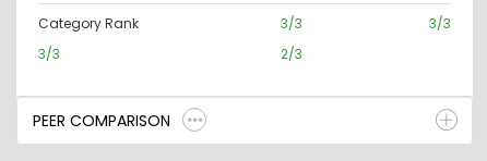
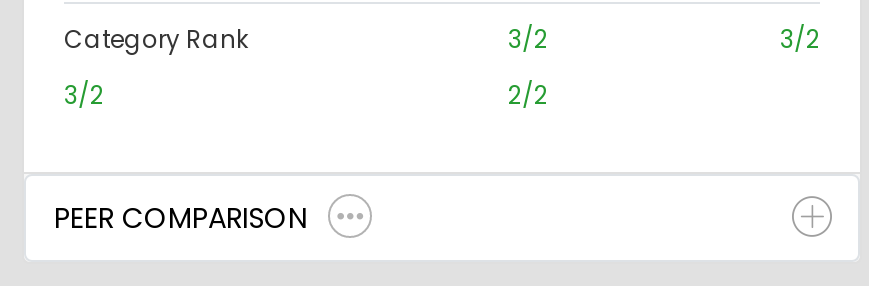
[281,14,302,33] 3/3 -> [508,22,548,56] 3/2
[429,14,451,33] 3/3 -> [780,22,820,56] 3/2
[38,45,60,63] 3/3 -> [64,78,104,112] 3/2
[281,45,302,63] 2/3 -> [508,78,548,112] 2/2

